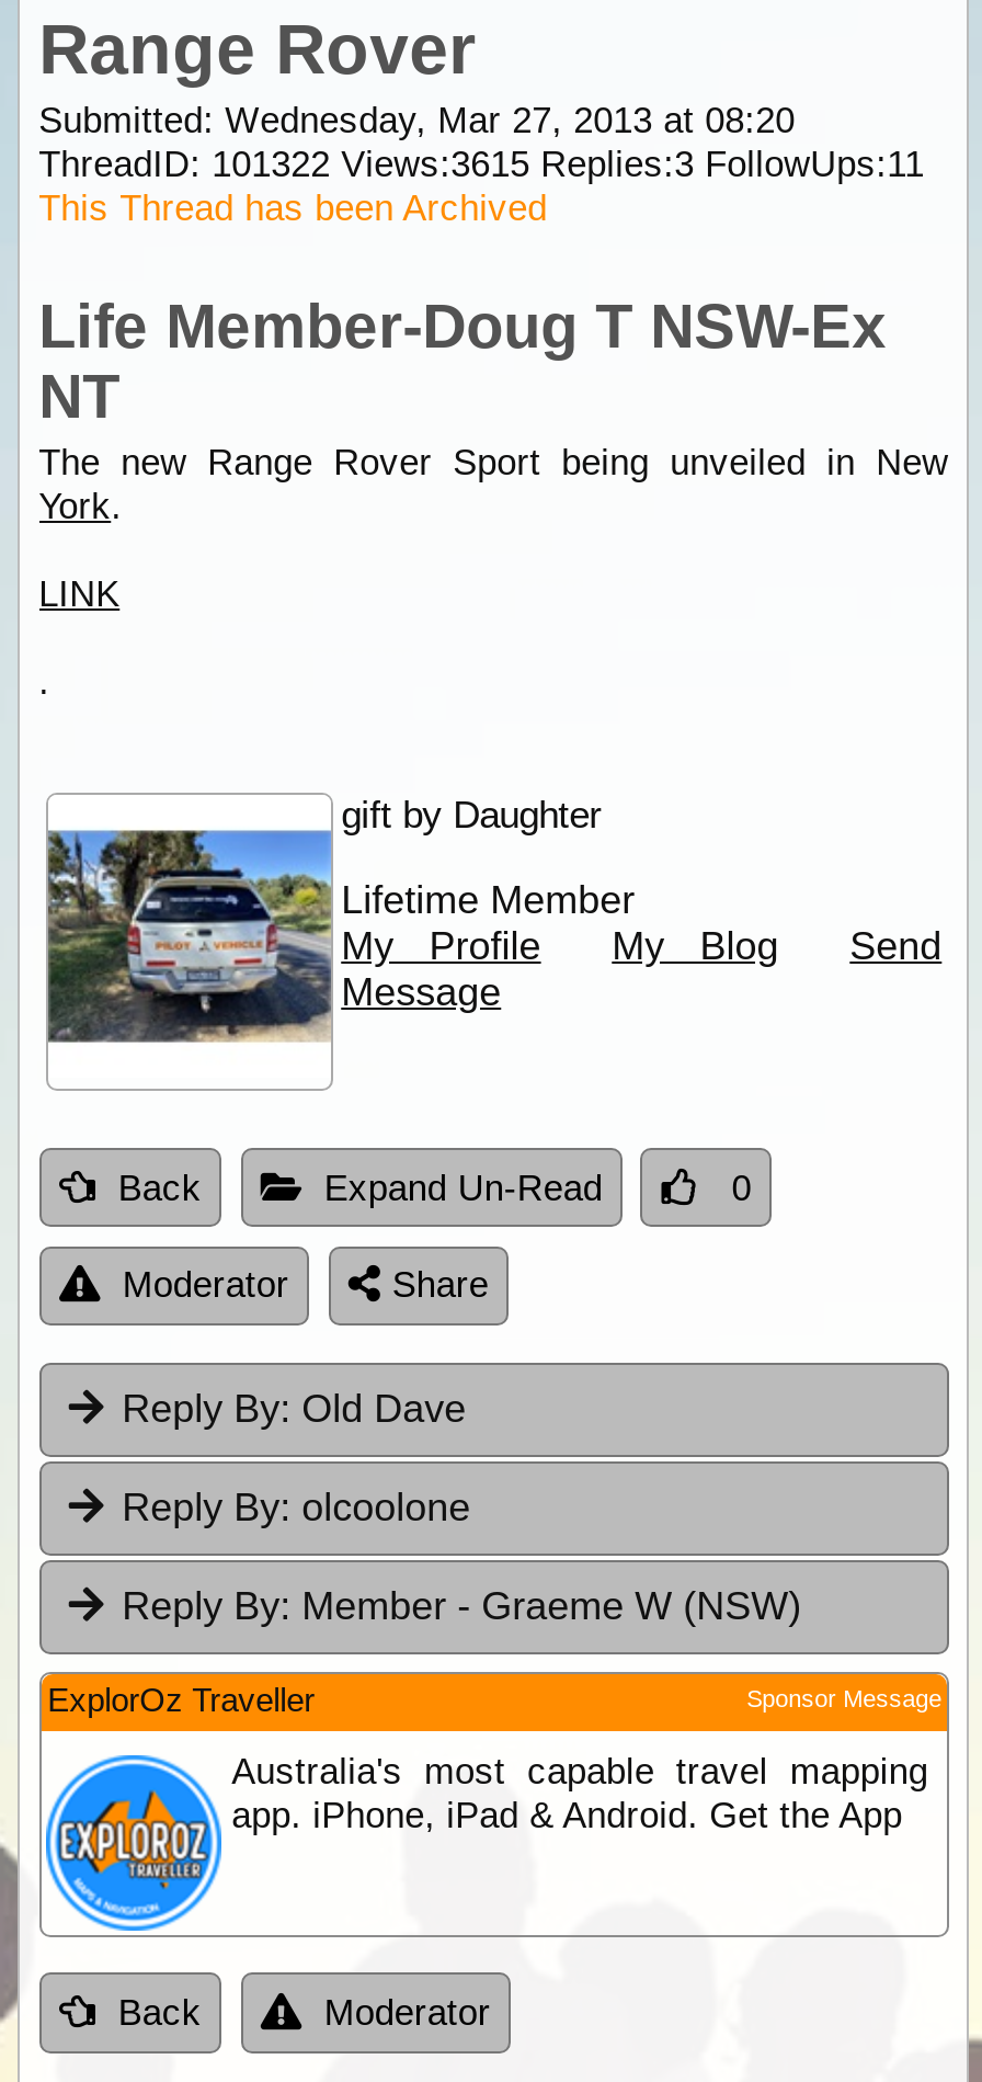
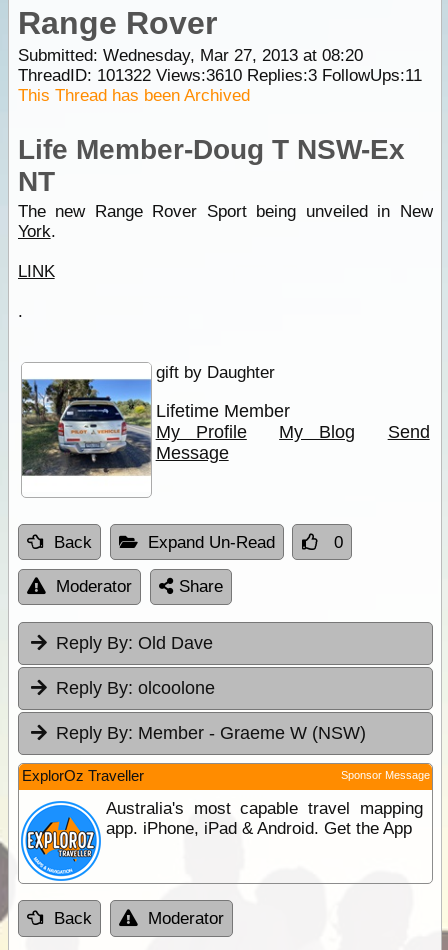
[39,143,924,185] ThreadID: 101322 Views:3615 Replies:3 FollowUps:11 -> [18,66,422,85] ThreadID: 101322 Views:3610 Replies:3 FollowUps:11

